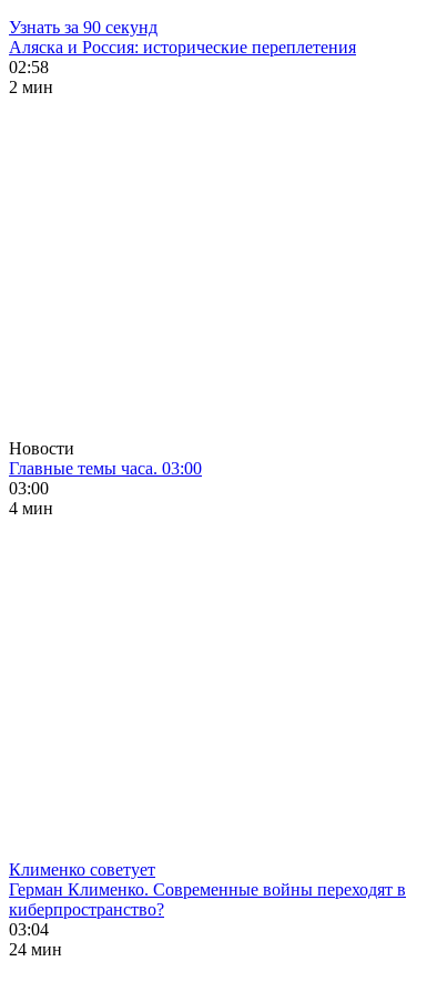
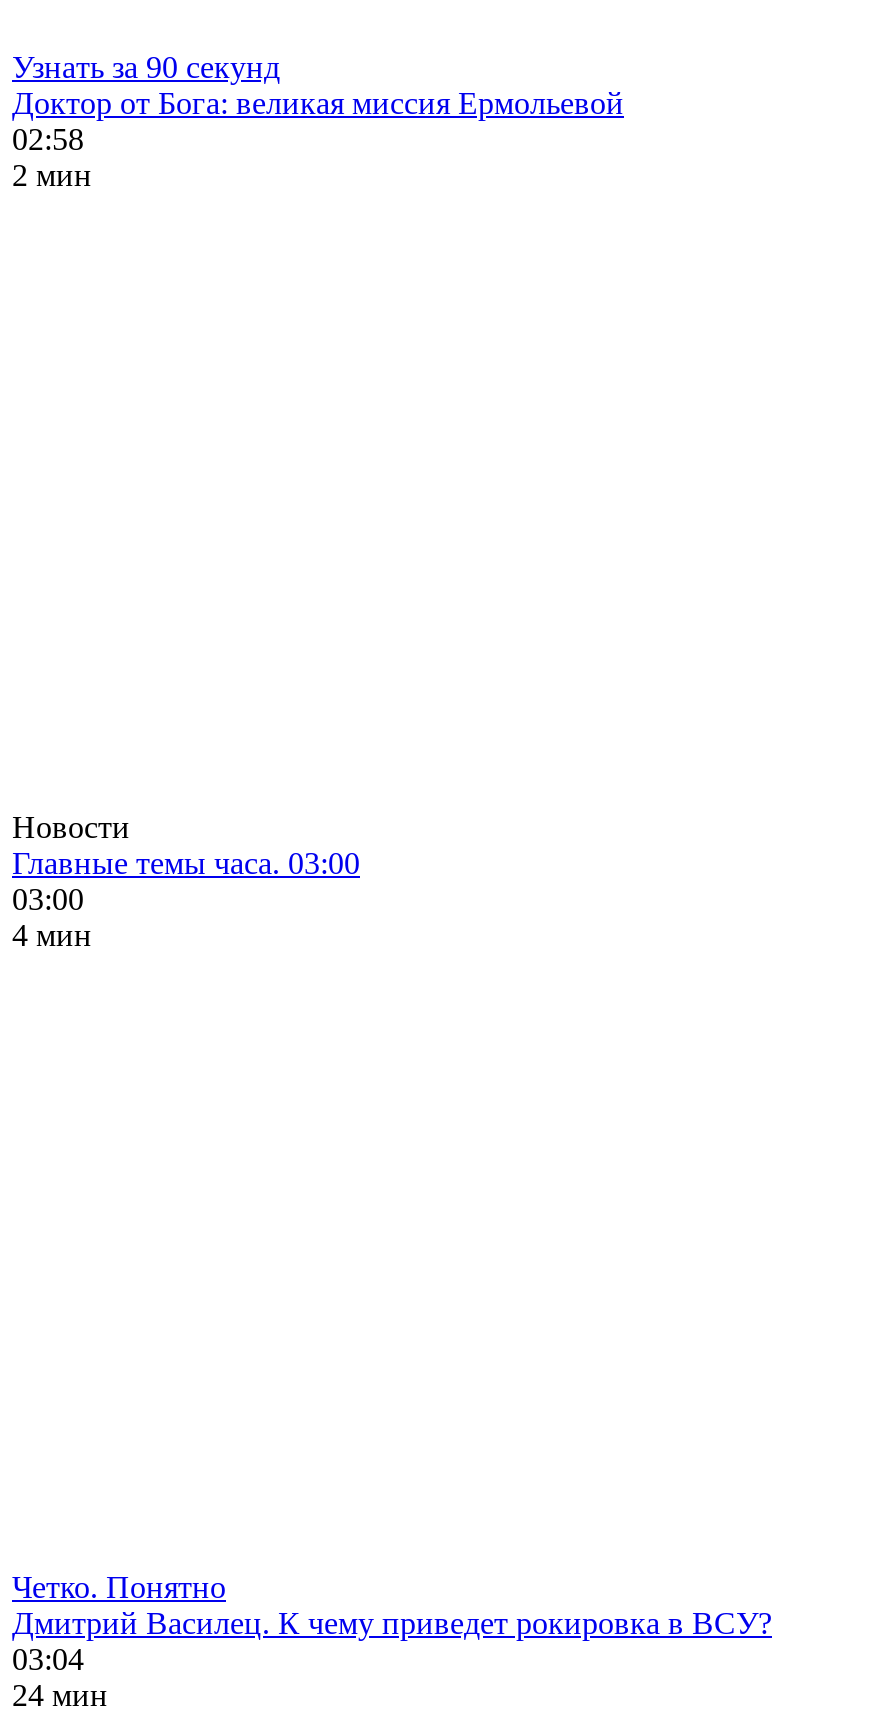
[9,38,356,57] Аляска и Россия: исторические переплетения -> [12,86,624,120] Доктор от Бога: великая миссия Ермольевой
[9,860,406,919] Клименко советует | Герман Клименко. Современные войны переходят в | киберпространство? -> [12,1570,772,1640] Четко. Понятно | Дмитрий Василец. К чему приведет рокировка в ВСУ?

